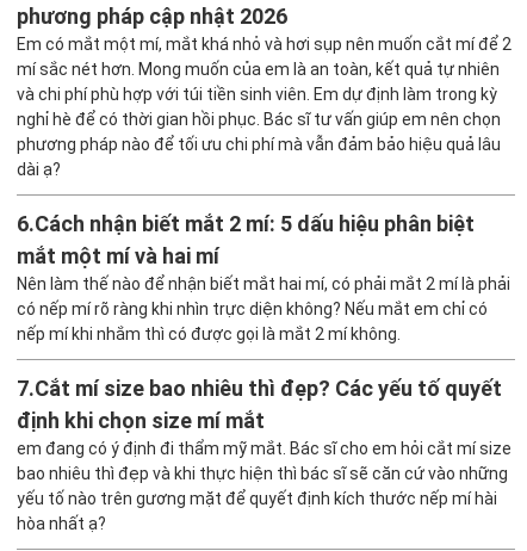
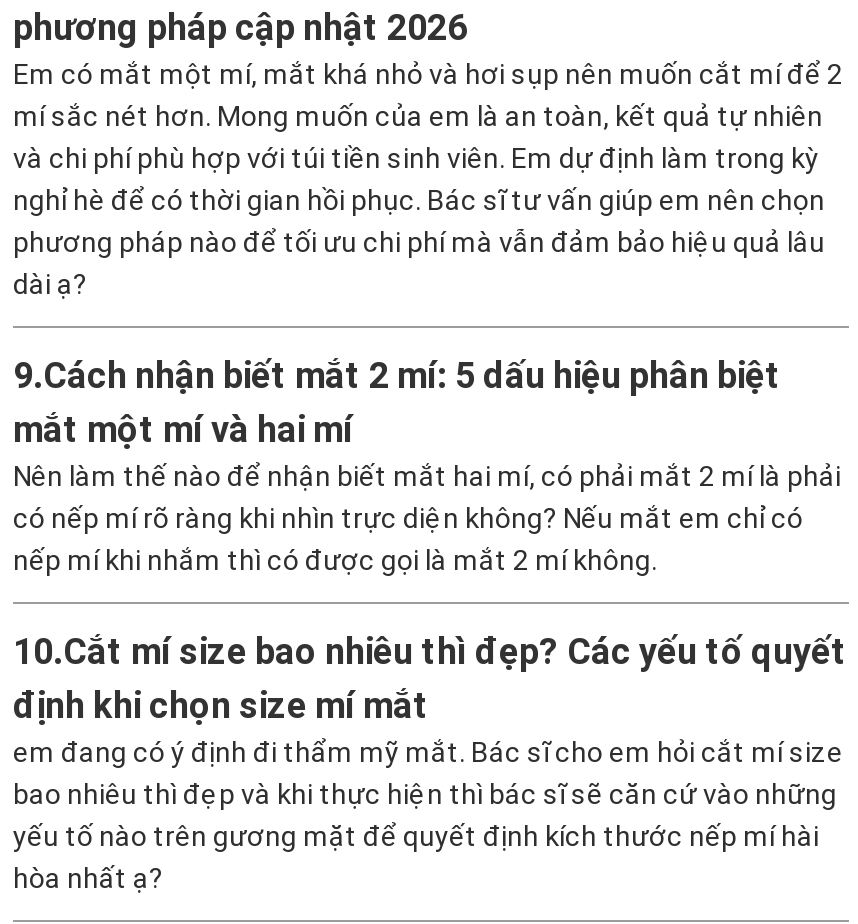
[17,211,475,237] 6.Cách nhận biết mắt 2 mí: 5 dấu hiệu phân biệt -> [13,355,781,397] 9.Cách nhận biết mắt 2 mí: 5 dấu hiệu phân biệt
[17,376,502,401] 7.Cắt mí size bao nhiêu thì đẹp? Các yếu tố quyết -> [13,631,847,673] 10.Cắt mí size bao nhiêu thì đẹp? Các yếu tố quyết

